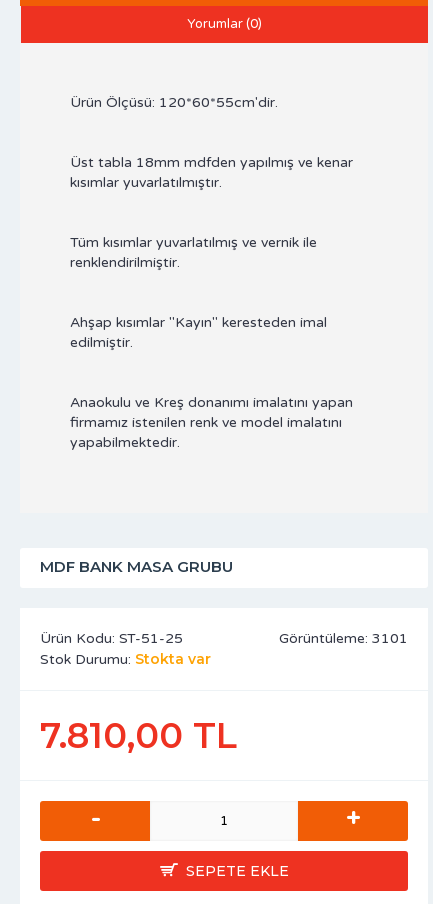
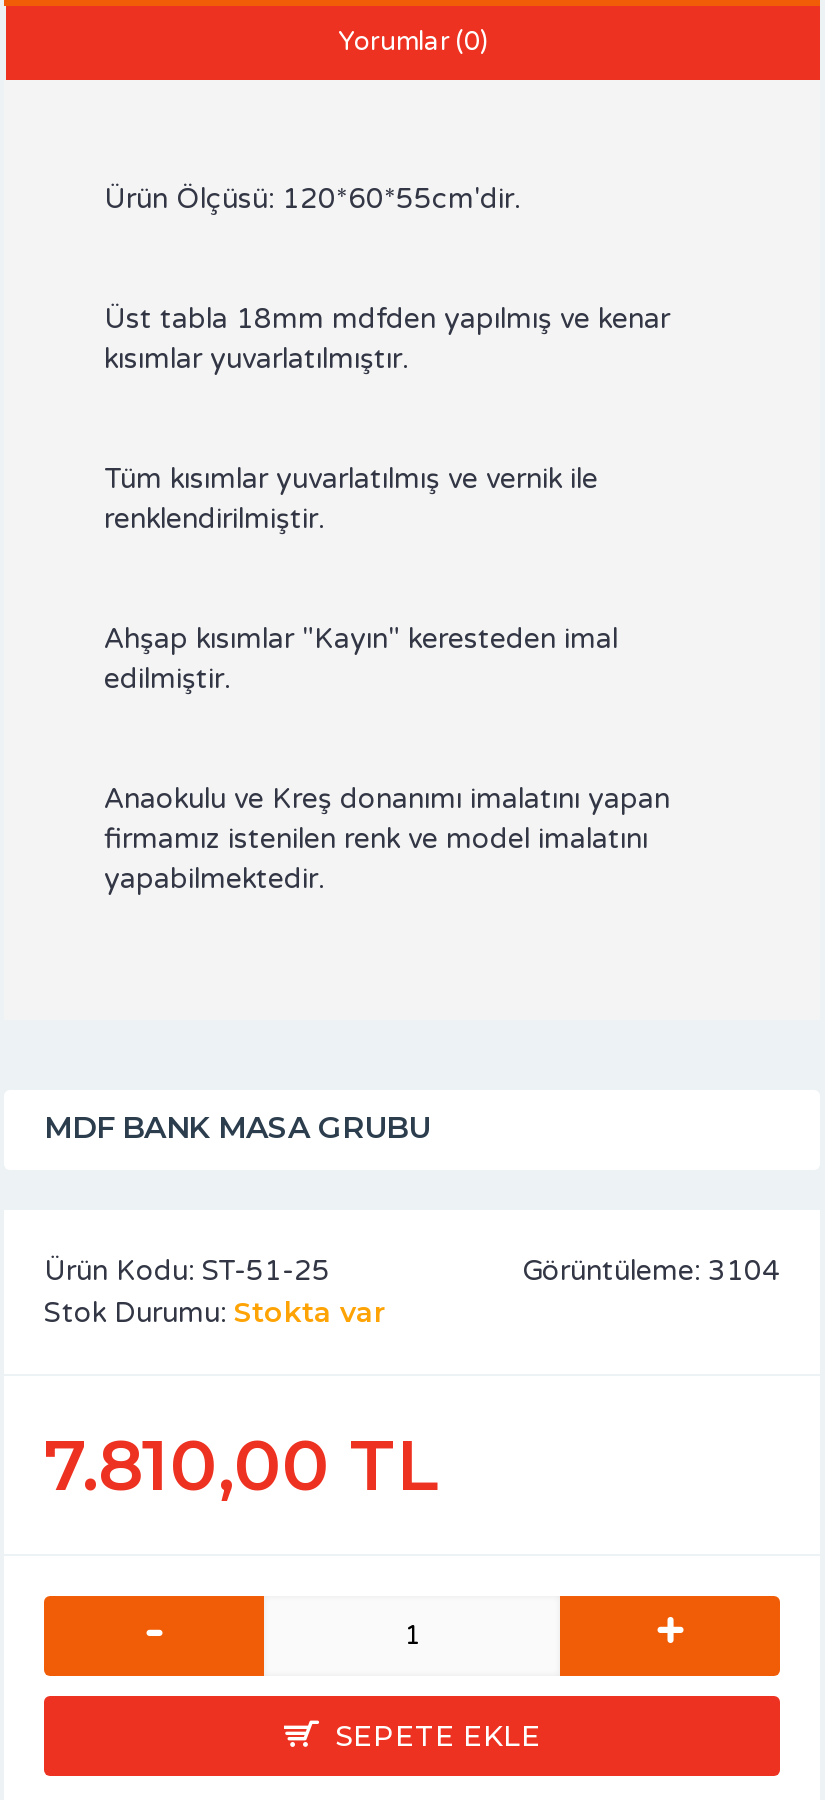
[279,630,408,647] Görüntüleme: 3101 -> [522,1254,780,1288] Görüntüleme: 3104

